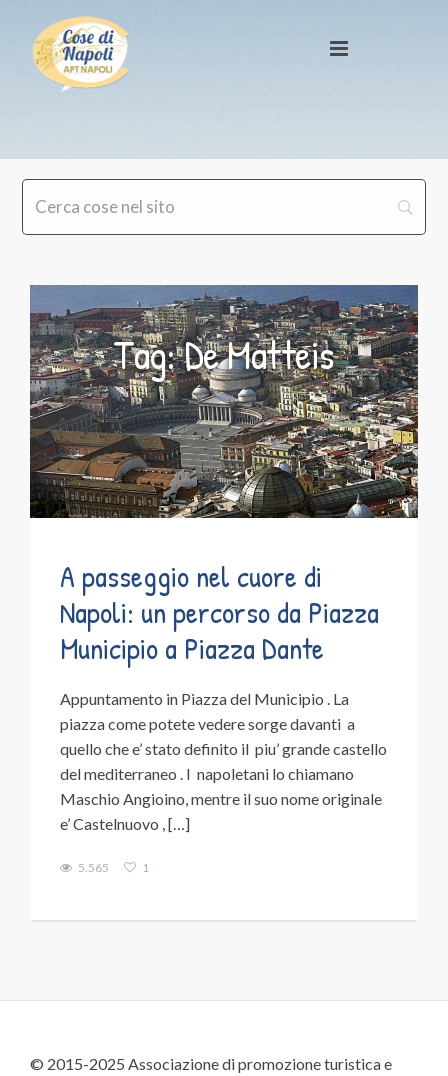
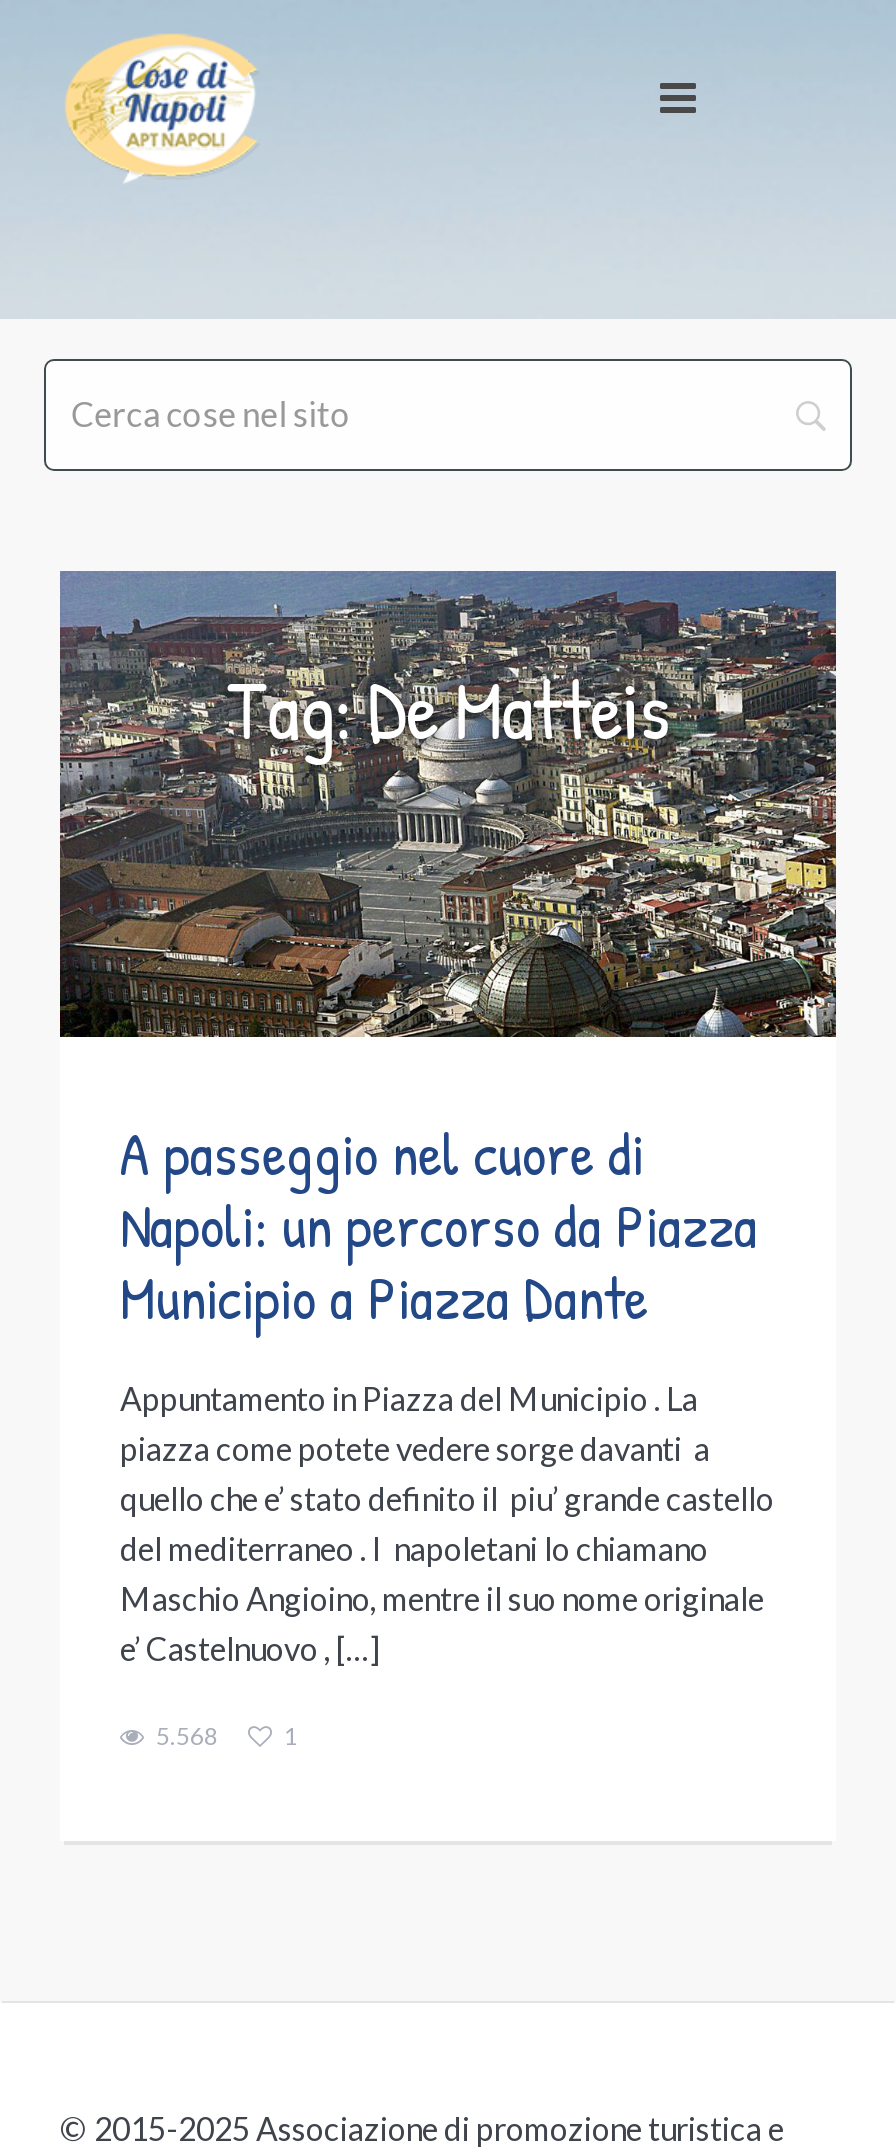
[78,860,109,875] 5.565 -> [156,1721,218,1751] 5.568

